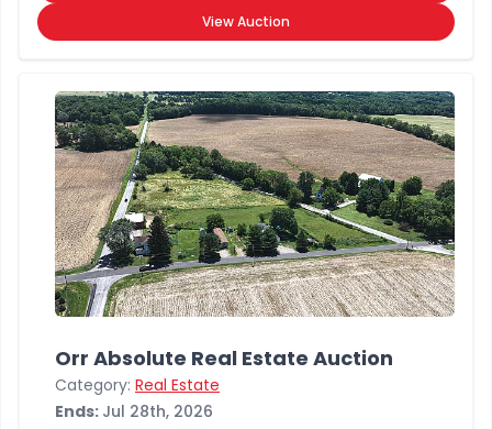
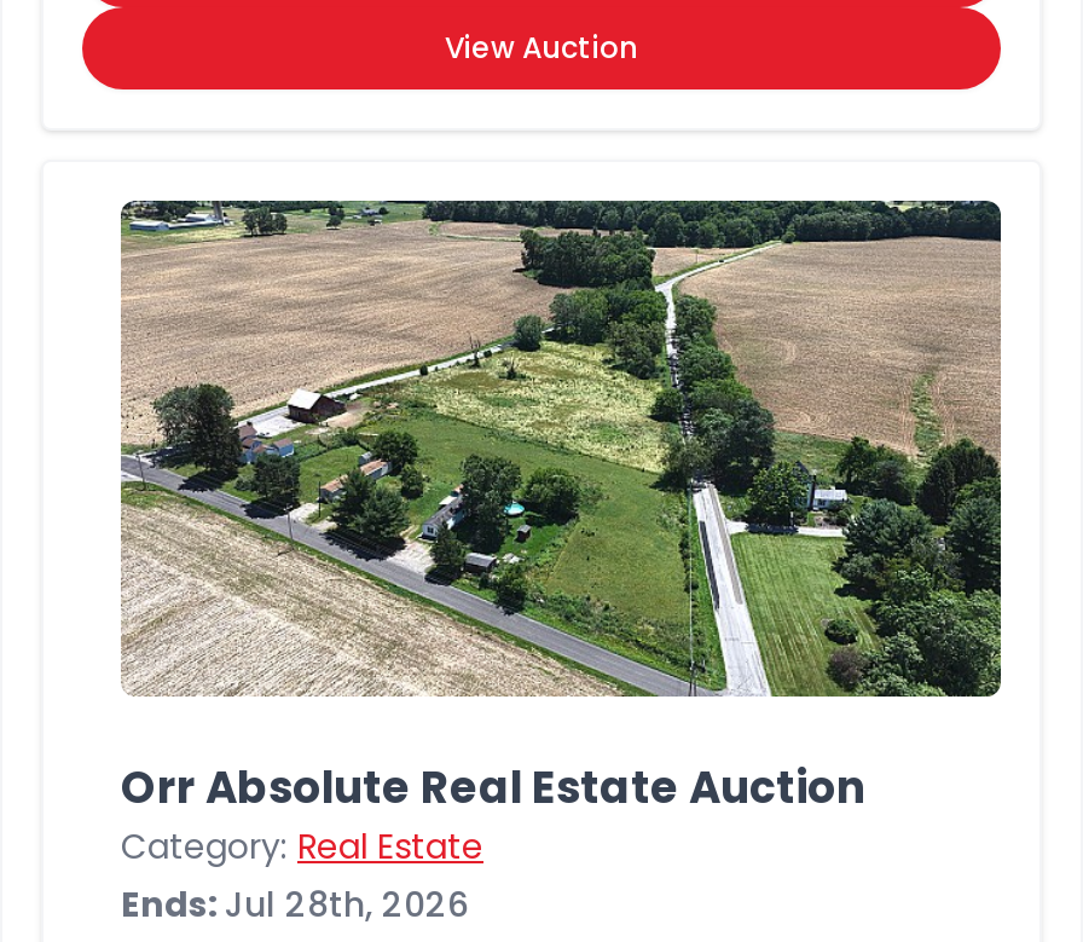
[54,91,456,317] [image] -> [118,198,1003,699] [image]

